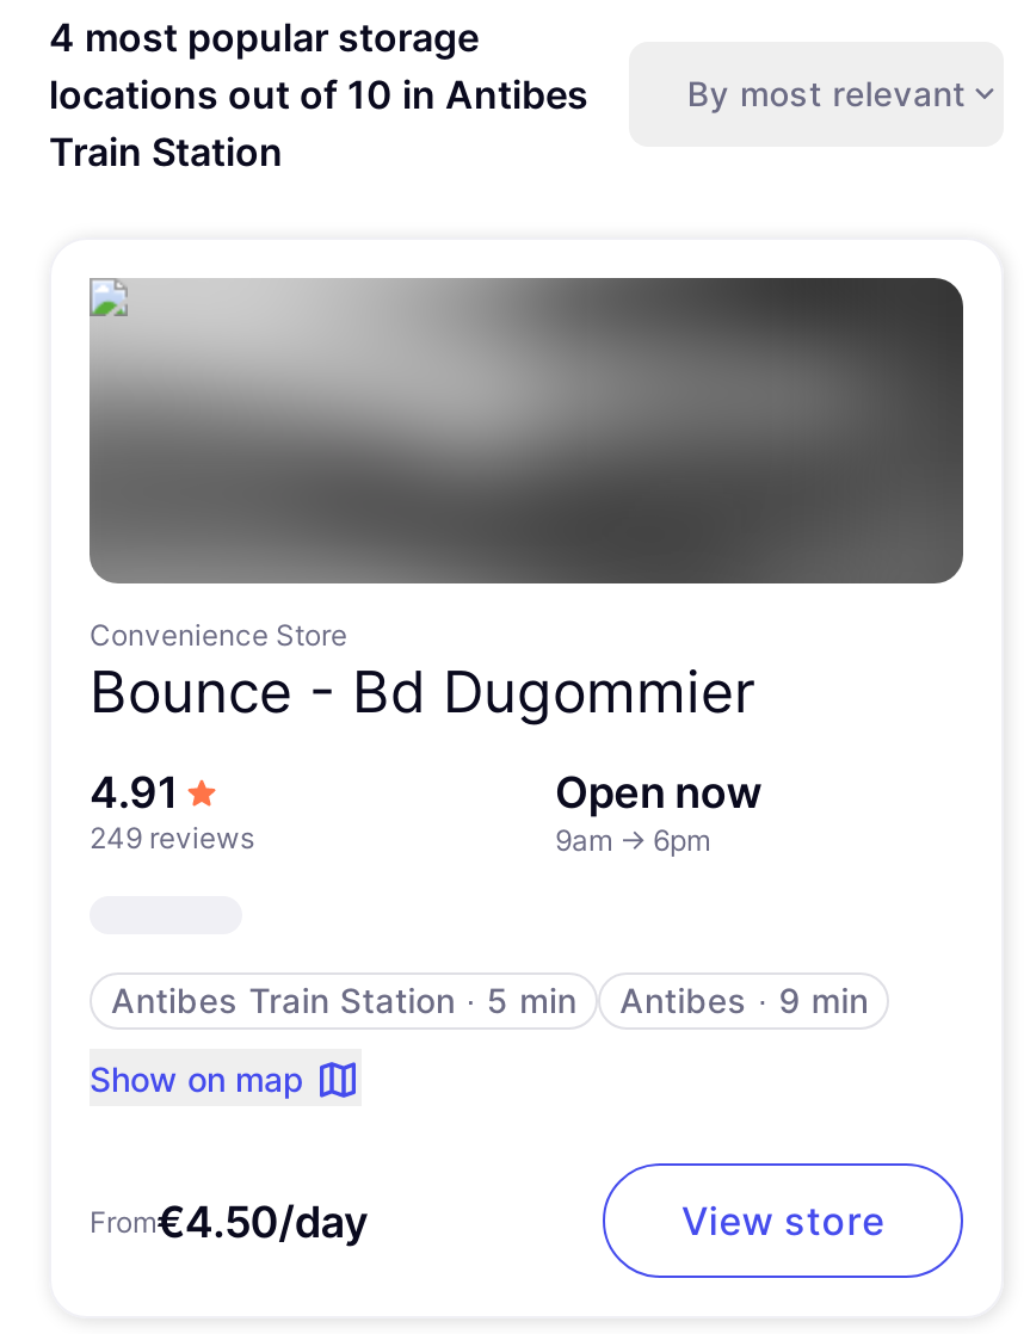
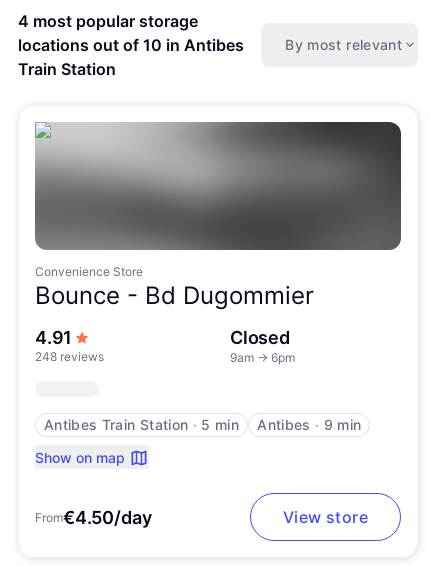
[555,767,762,817] Open now -> [230,327,290,348] Closed
[90,820,254,856] 249 reviews -> [35,349,104,364] 248 reviews

